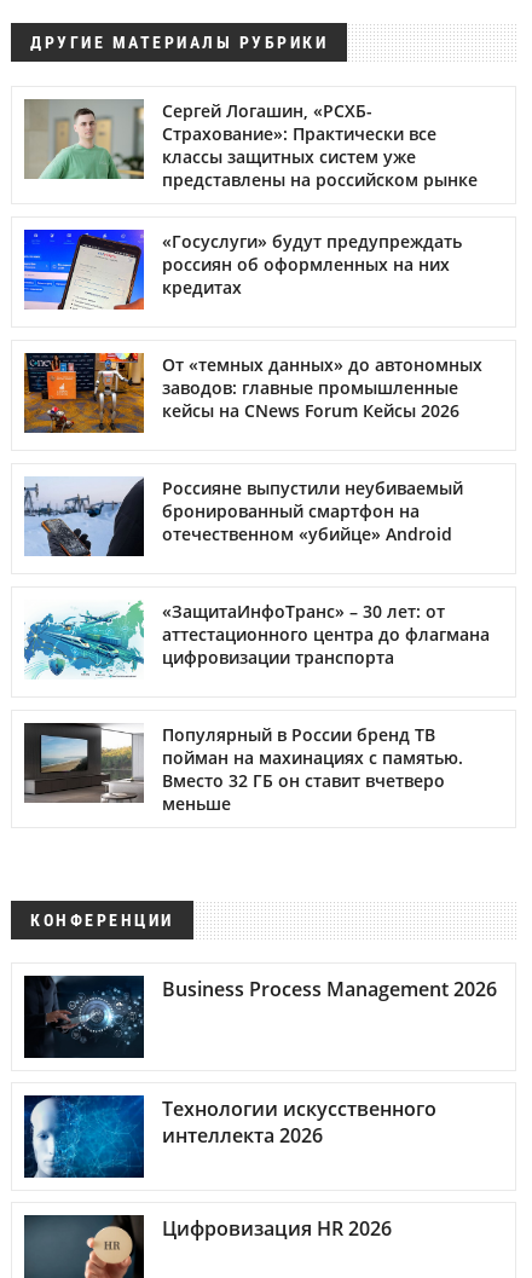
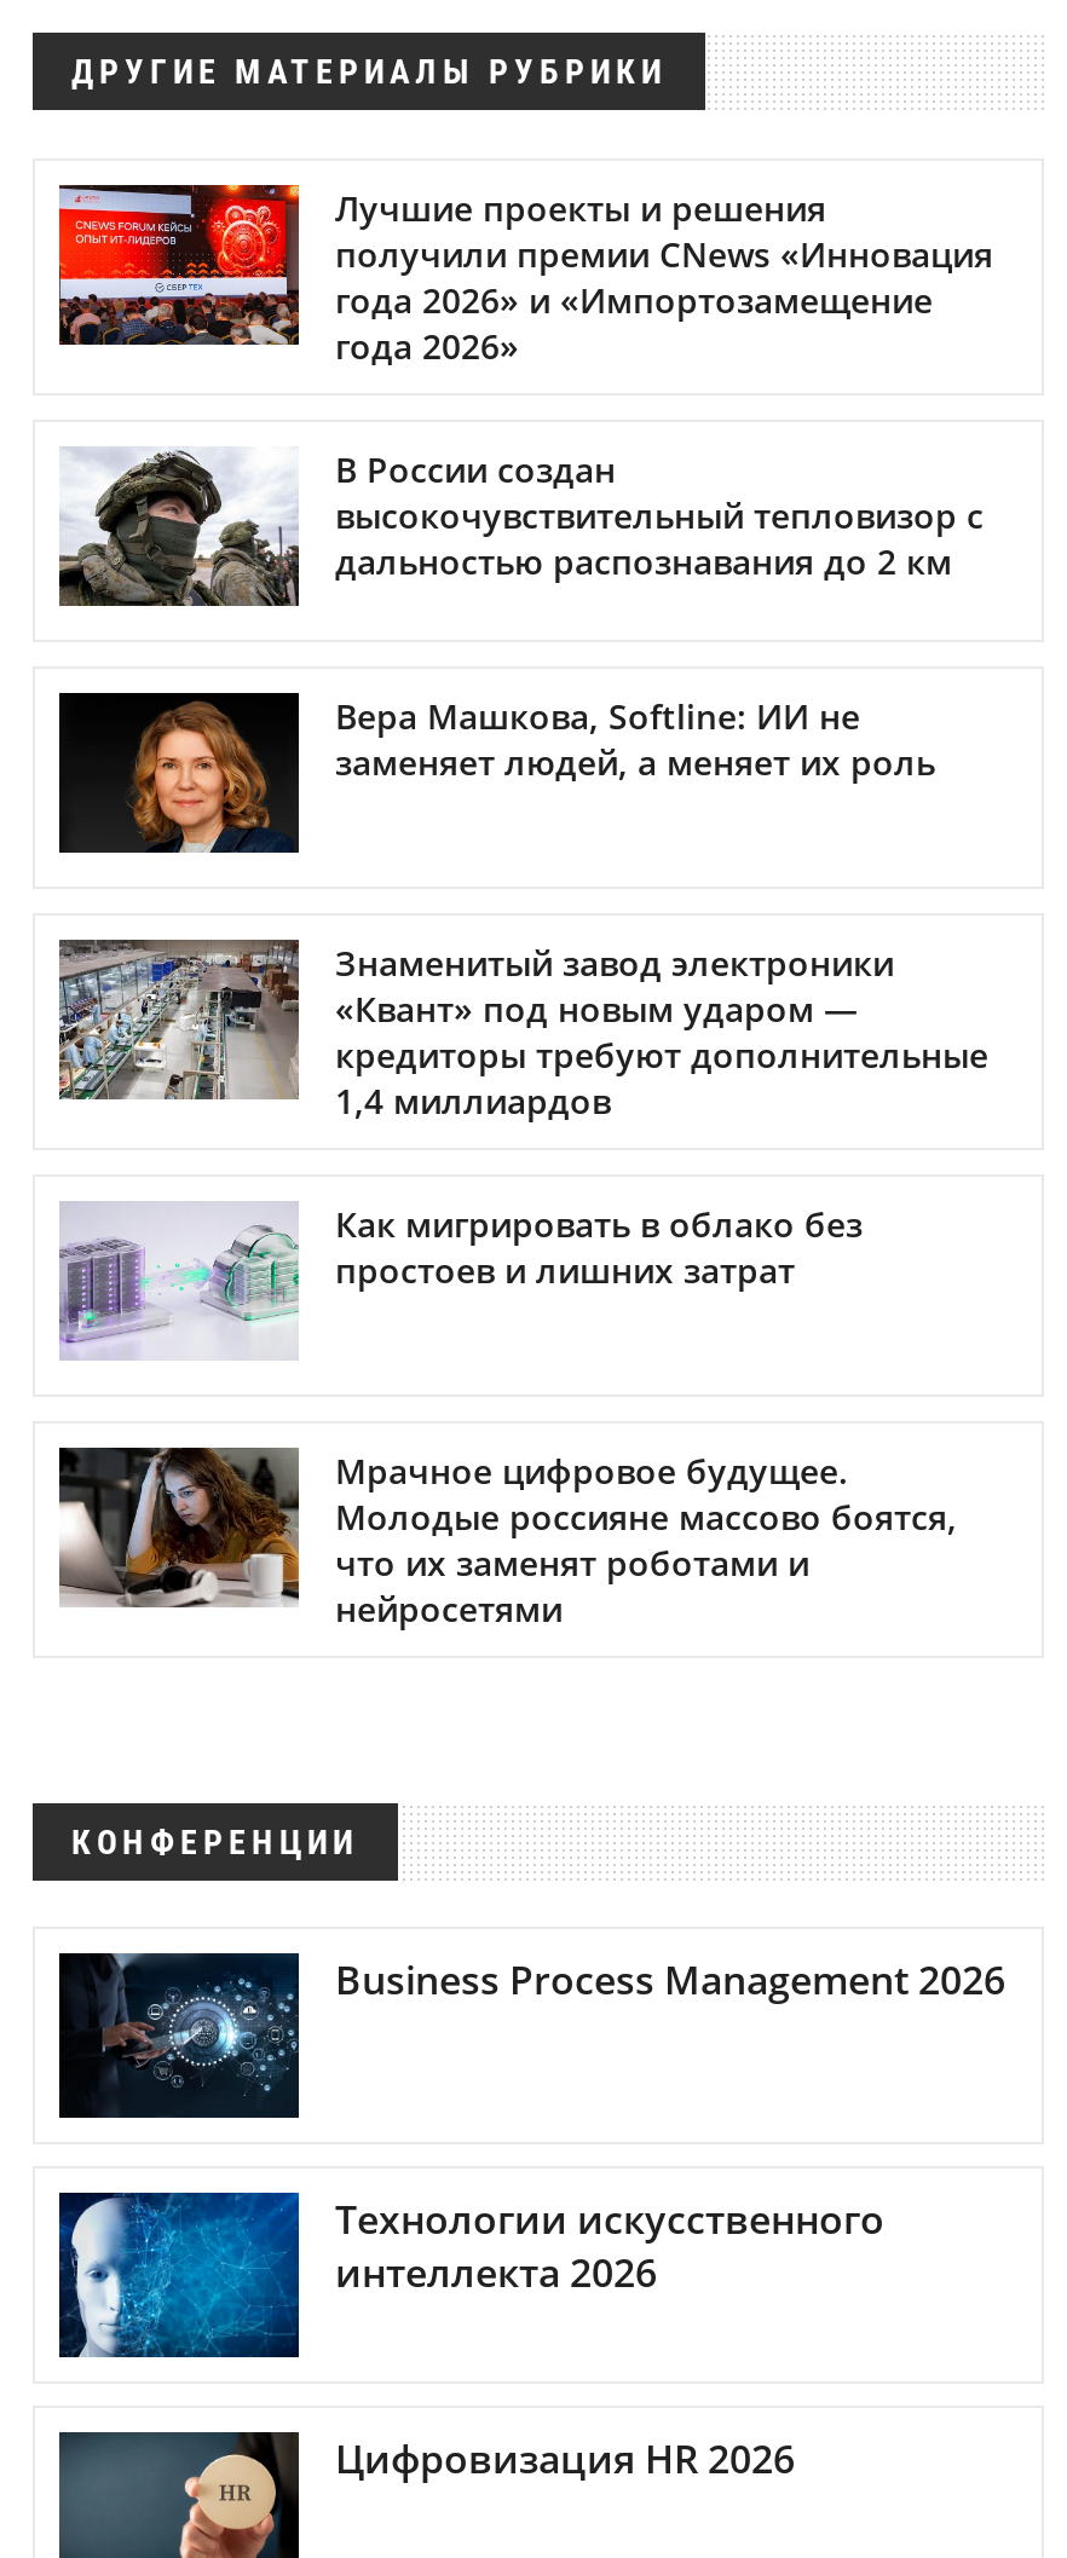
[23,99,478,191] [image] | Сергей Логашин, «РСХБ- | Страхование»: Практически все | классы защитных систем уже | представлены на российском рынке -> [57,183,993,370] [image] | Лучшие проекты и решения | получили премии CNews «Инновация | года 2026» и «Импортозамещение | года 2026»
[23,229,462,311] [image] | «Госуслуги» будут предупреждать | россиян об оформленных на них | кредитах -> [57,446,984,608] [image] | В России создан | высокочувствительный тепловизор с | дальностью распознавания до 2 км
[23,352,482,434] [image] | От «темных данных» до автономных | заводов: главные промышленные | кейсы на CNews Forum Кейсы 2026 -> [57,691,935,855] [image] | Вера Машкова, Softline: ИИ не | заменяет людей, а меняет их роль
[24,476,463,557] [image] | Россияне выпустили неубиваемый | бронированный смартфон на | отечественном «убийце» Android -> [57,937,988,1124] [image] | Знаменитый завод электроники | «Квант» под новым ударом — | кредиторы требуют дополнительные | 1,4 миллиардов
[24,600,490,678] [image] | «ЗащитаИнфоТранс» – 30 лет: от | аттестационного центра до флагмана | цифровизации транспорта -> [59,1201,863,1361] [image] | Как мигрировать в облако без | простоев и лишних затрат
[23,723,463,815] [image] | Популярный в России бренд ТВ | пойман на махинациях с памятью. | Вместо 32 ГБ он ставит вчетверо | меньше -> [59,1448,957,1632] [image] | Мрачное цифровое будущее. | Молодые россияне массово боятся, | что их заменят роботами и | нейросетями

